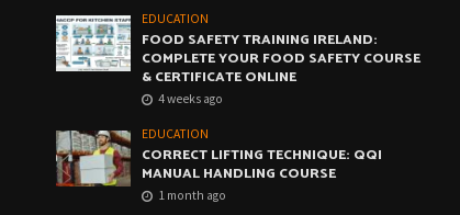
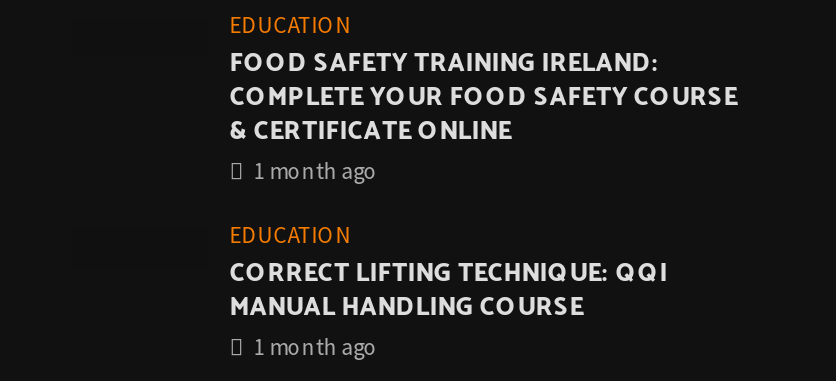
[55,14,132,72] [image] -> none
[158,91,223,106] 4 weeks ago -> [253,157,377,185] 1 month ago
[55,129,132,188] [image] -> none

